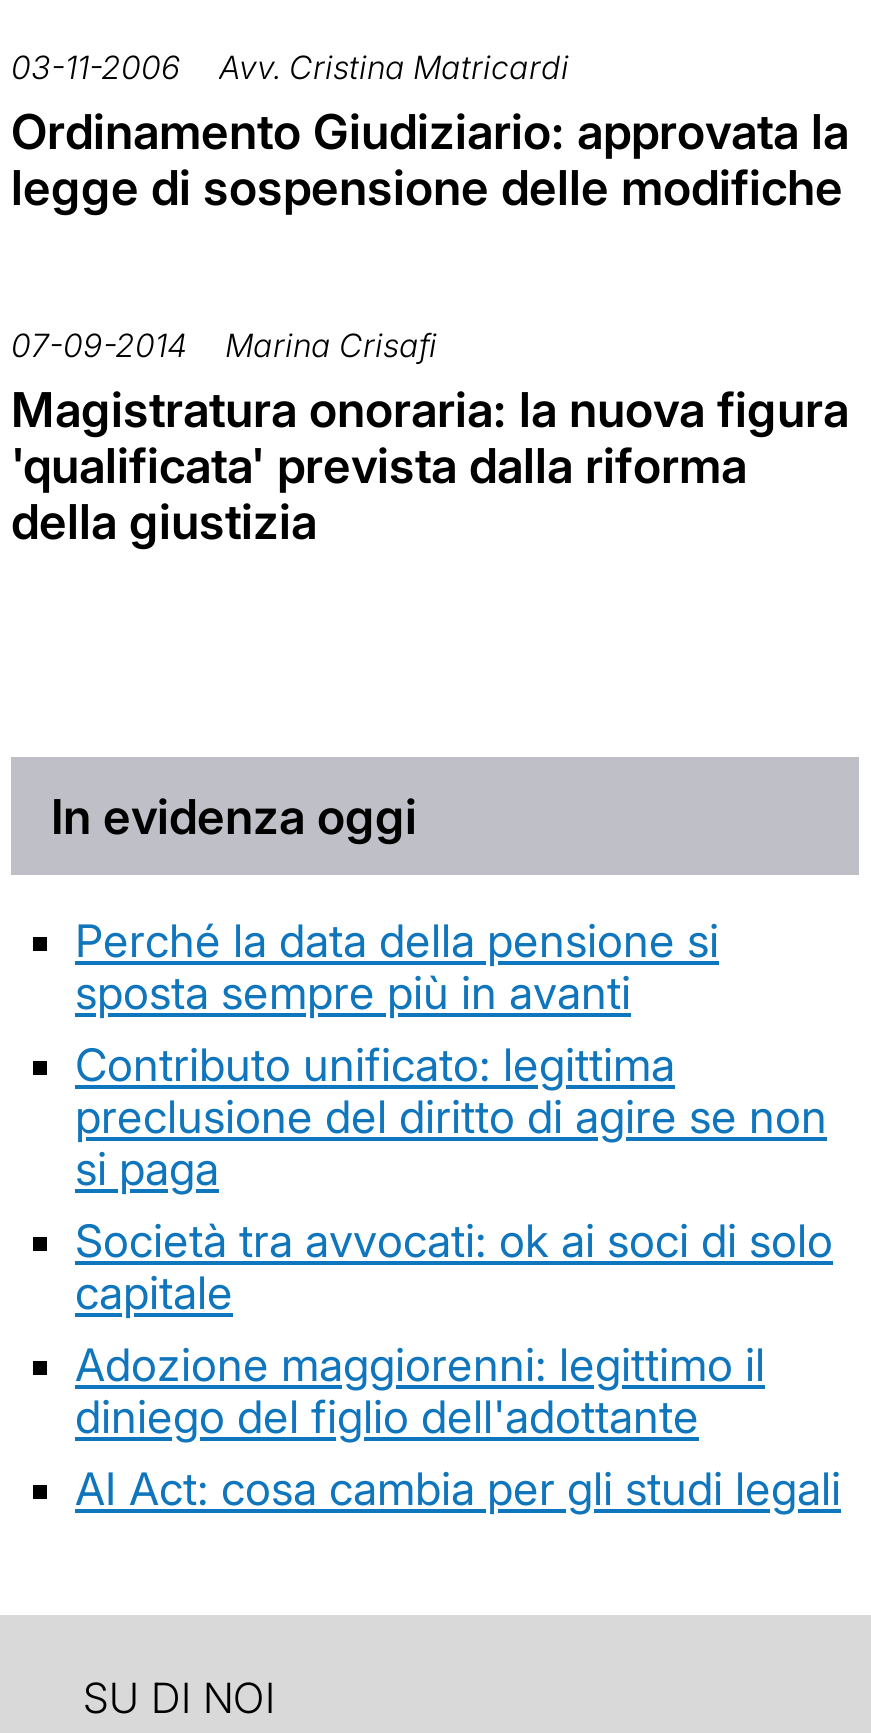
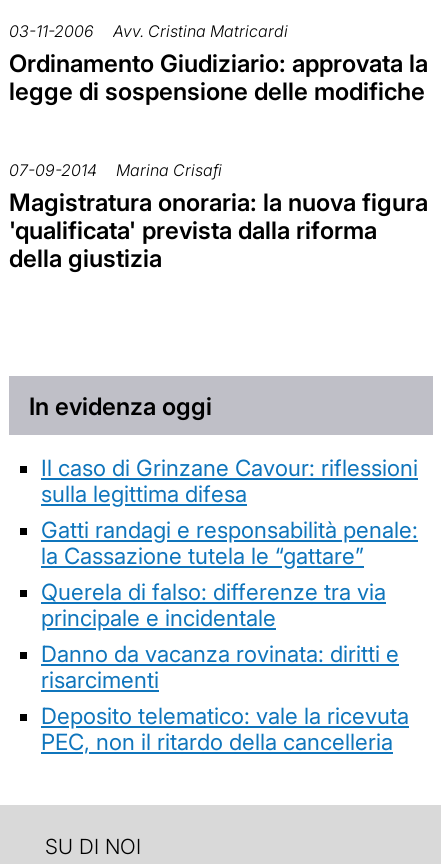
[75,914,841,1516] Perché la data della pensione si | sposta sempre più in avanti | Contributo unificato: legittima | preclusione del diritto di agire se non | si paga | Società tra avvocati: ok ai soci di solo | capitale | Adozione maggiorenni: legittimo il | diniego del figlio dell'adottante | AI Act: cosa cambia per gli studi legali -> [41,454,418,755] Il caso di Grinzane Cavour: riflessioni | sulla legittima difesa | Gatti randagi e responsabilità penale: | la Cassazione tutela le “gattare” | Querela di falso: differenze tra via | principale e incidentale | Danno da vacanza rovinata: diritti e | risarcimenti | Deposito telematico: vale la ricevuta | PEC, non il ritardo della cancelleria

